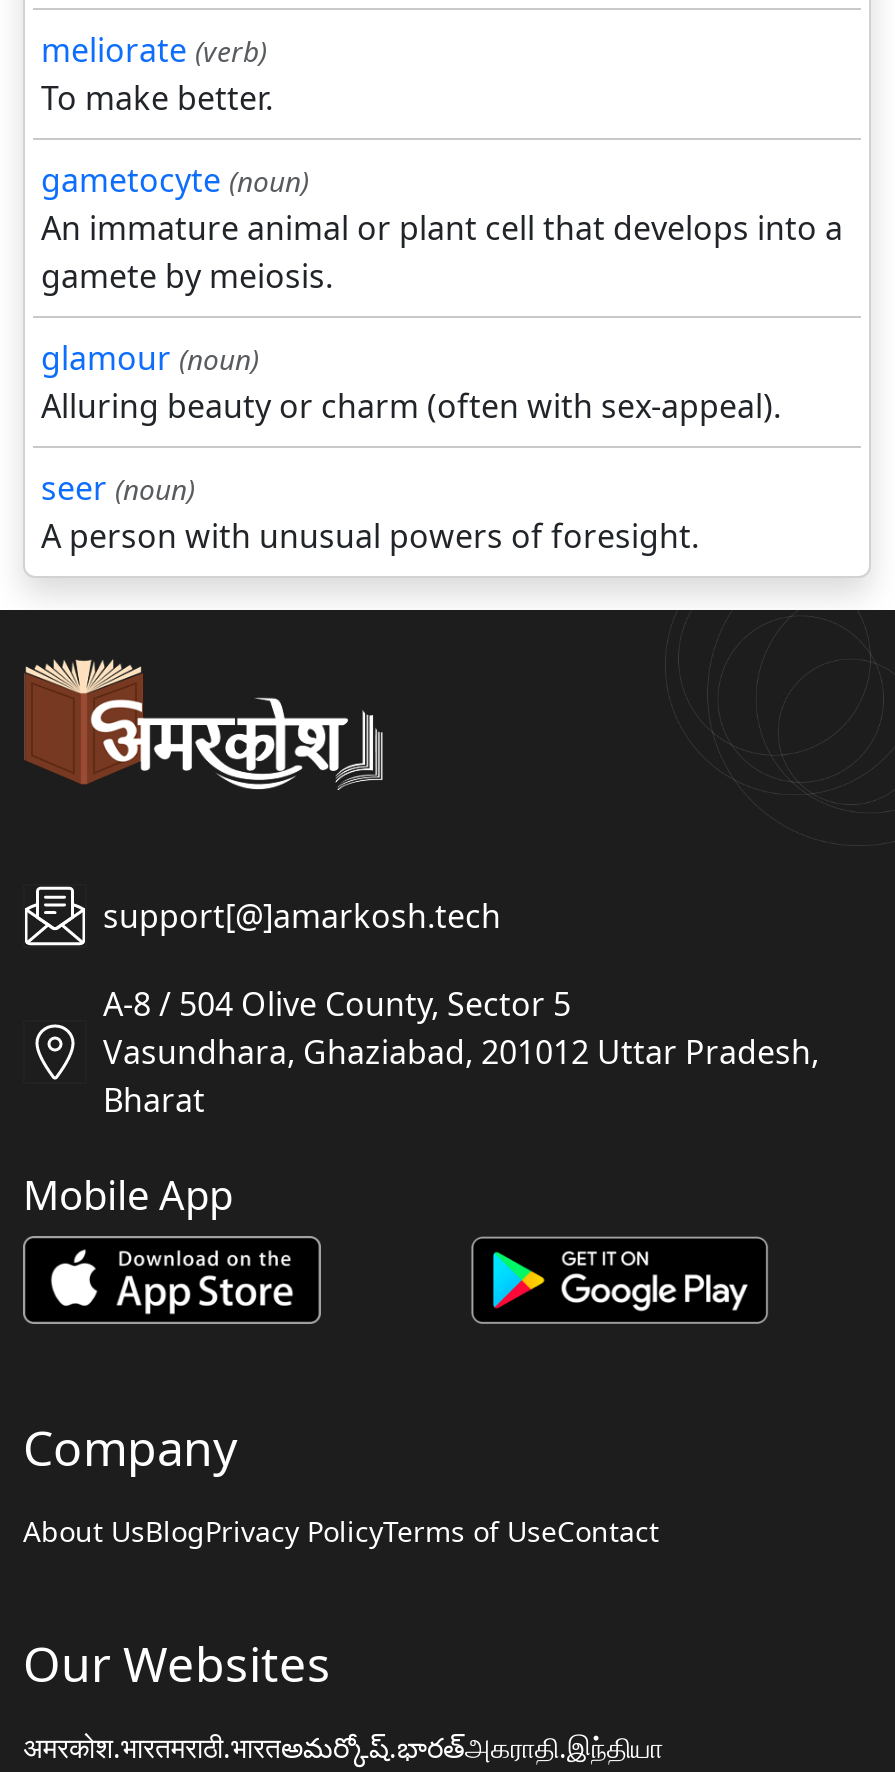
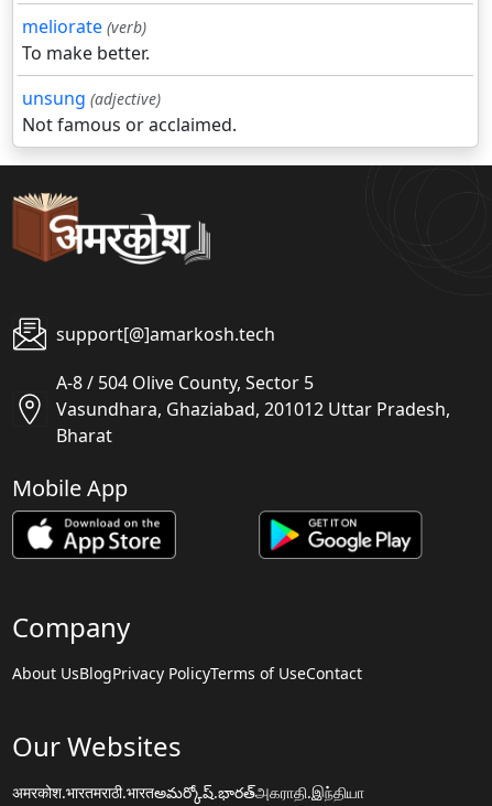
[41,158,843,558] gametocyte (noun) | An immature animal or plant cell that develops into a | gamete by meiosis. | glamour (noun) | Alluring beauty or charm (often with sex-appeal). | seer (noun) | A person with unusual powers of foresight. -> [22,86,237,137] unsung (adjective) | Not famous or acclaimed.

